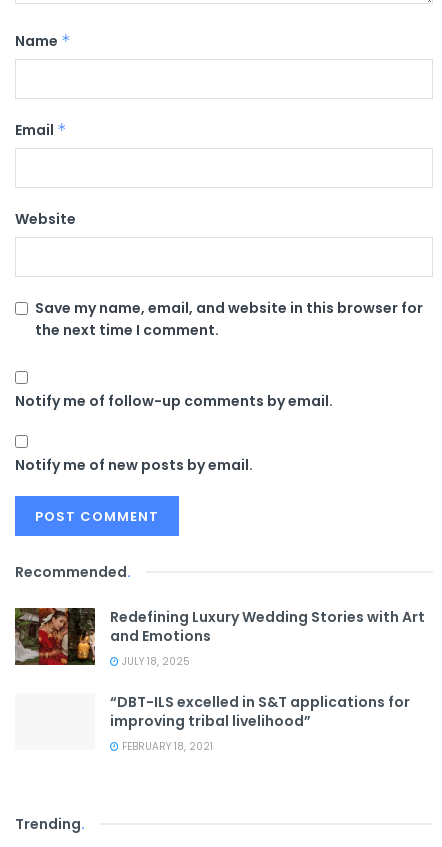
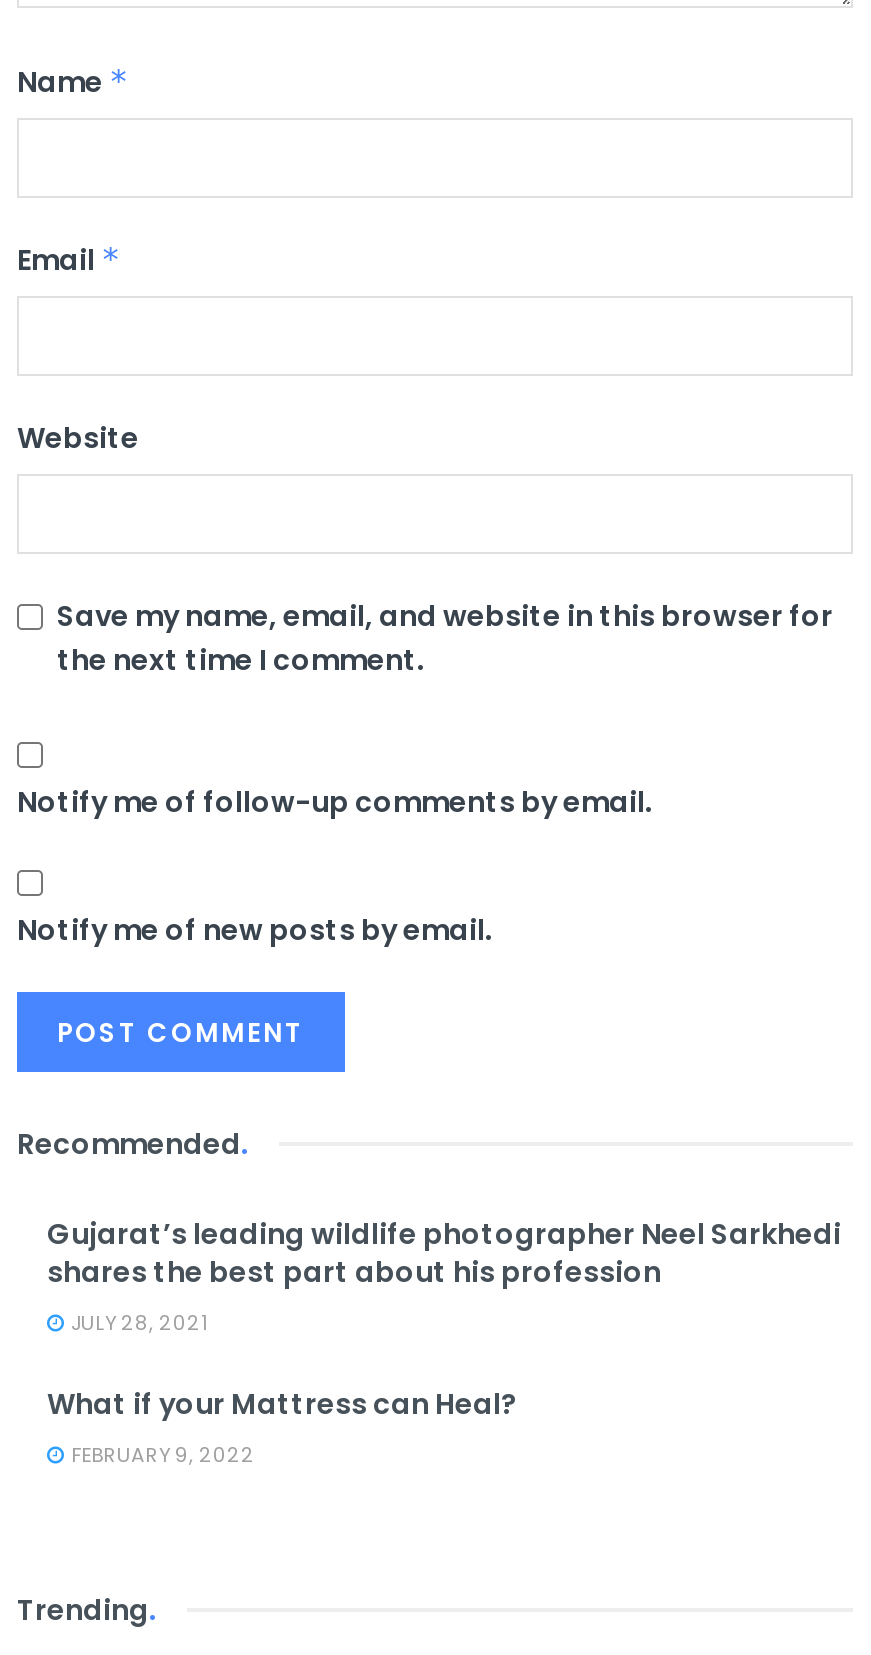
[110,607,425,669] Redefining Luxury Wedding Stories with Art | and Emotions | JULY 18, 2025 -> [47,1214,841,1338] Gujarat’s leading wildlife photographer Neel Sarkhedi | shares the best part about his profession | JULY 28, 2021
[110,692,410,754] “DBT-ILS excelled in S&T applications for | improving tribal livelihood” | FEBRUARY 18, 2021 -> [47,1384,517,1470] What if your Mattress can Heal? | FEBRUARY 9, 2022

